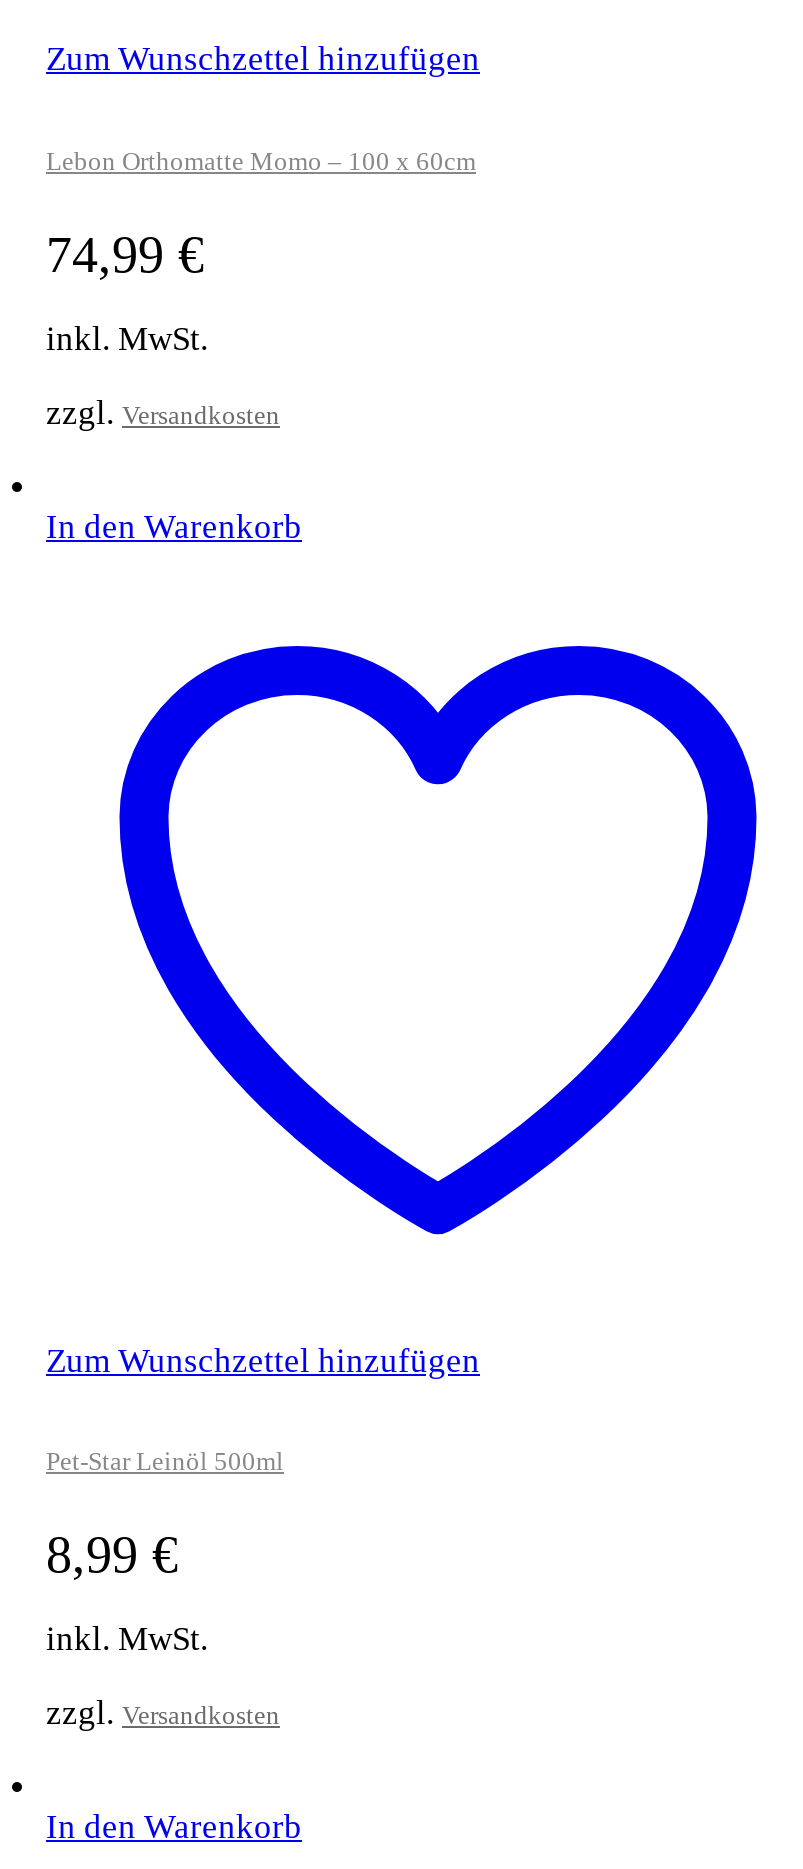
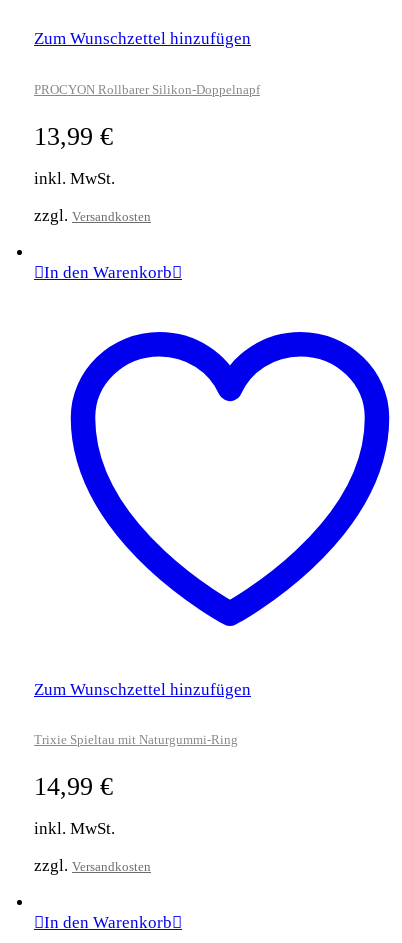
[46,145,476,175] Lebon Orthomatte Momo – 100 x 60cm -> [34,82,260,97] PROCYON Rollbarer Silikon-Doppelnapf
[46,225,204,283] 74,99 € -> [34,122,113,151] 13,99 €
[46,1446,284,1476] Pet-Star Leinöl 500ml -> [34,732,238,747] Trixie Spieltau mit Naturgummi-Ring
[46,1526,178,1584] 8,99 € -> [34,772,113,801] 14,99 €

